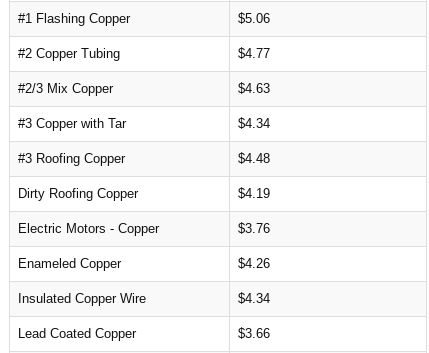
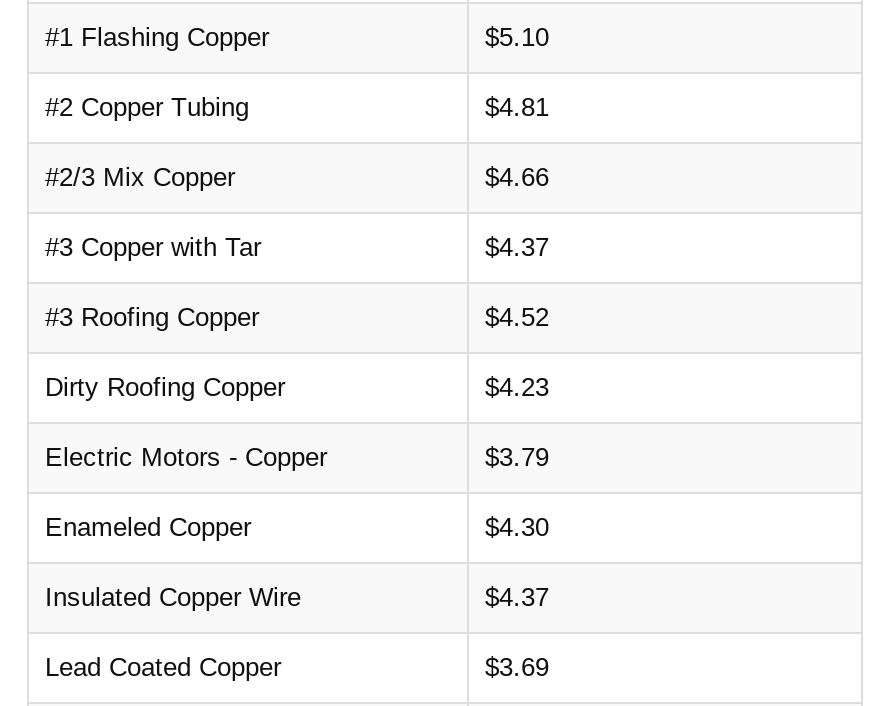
[238,11,270,26] $5.06 -> [485,22,549,52] $5.10
[238,46,270,61] $4.77 -> [485,92,549,122] $4.81
[238,81,270,96] $4.63 -> [485,162,549,192] $4.66
[238,116,270,131] $4.34 -> [485,232,549,262] $4.37
[238,151,270,166] $4.48 -> [485,302,549,332] $4.52
[238,186,270,201] $4.19 -> [485,372,549,402] $4.23
[238,221,270,236] $3.76 -> [485,442,549,472] $3.79
[238,256,270,271] $4.26 -> [485,512,549,542] $4.30
[238,291,270,306] $4.34 -> [485,582,549,612] $4.37
[238,326,270,341] $3.66 -> [485,652,549,682] $3.69

